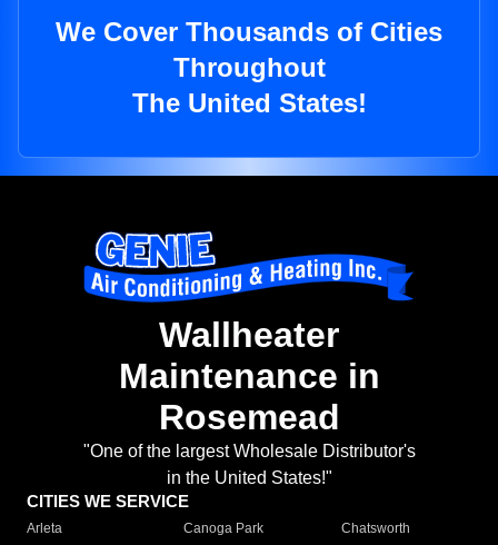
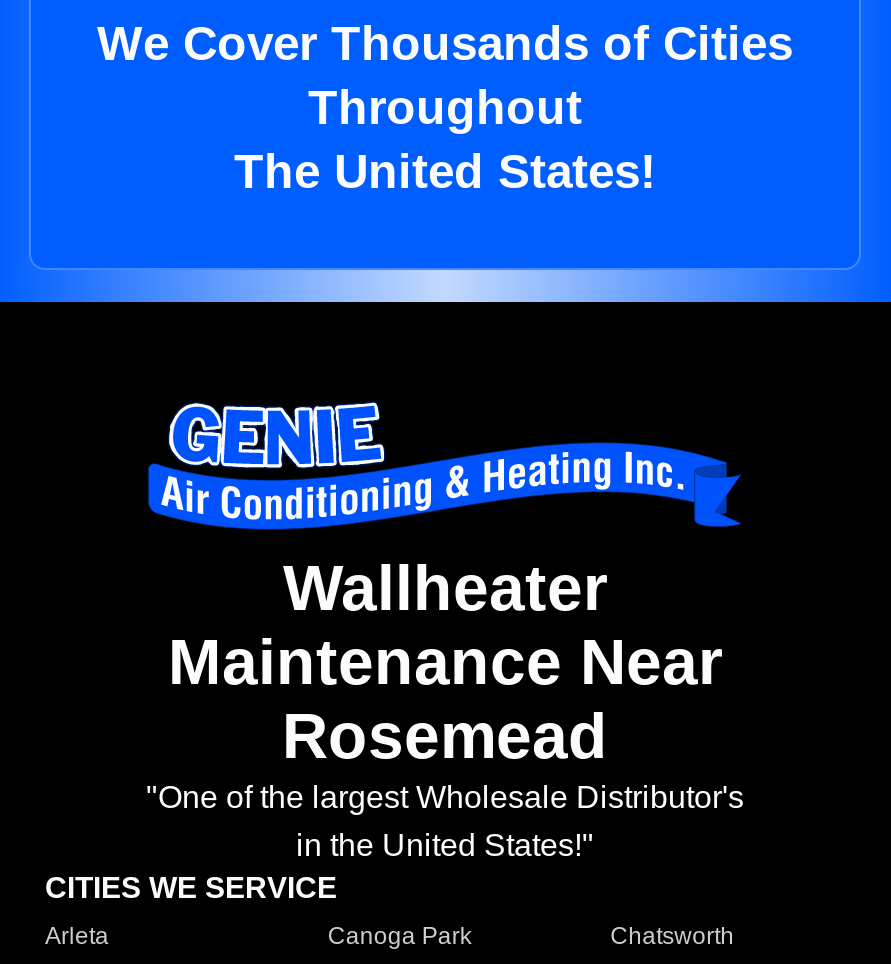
[118,356,380,396] Maintenance in -> [168,627,722,699] Maintenance Near

